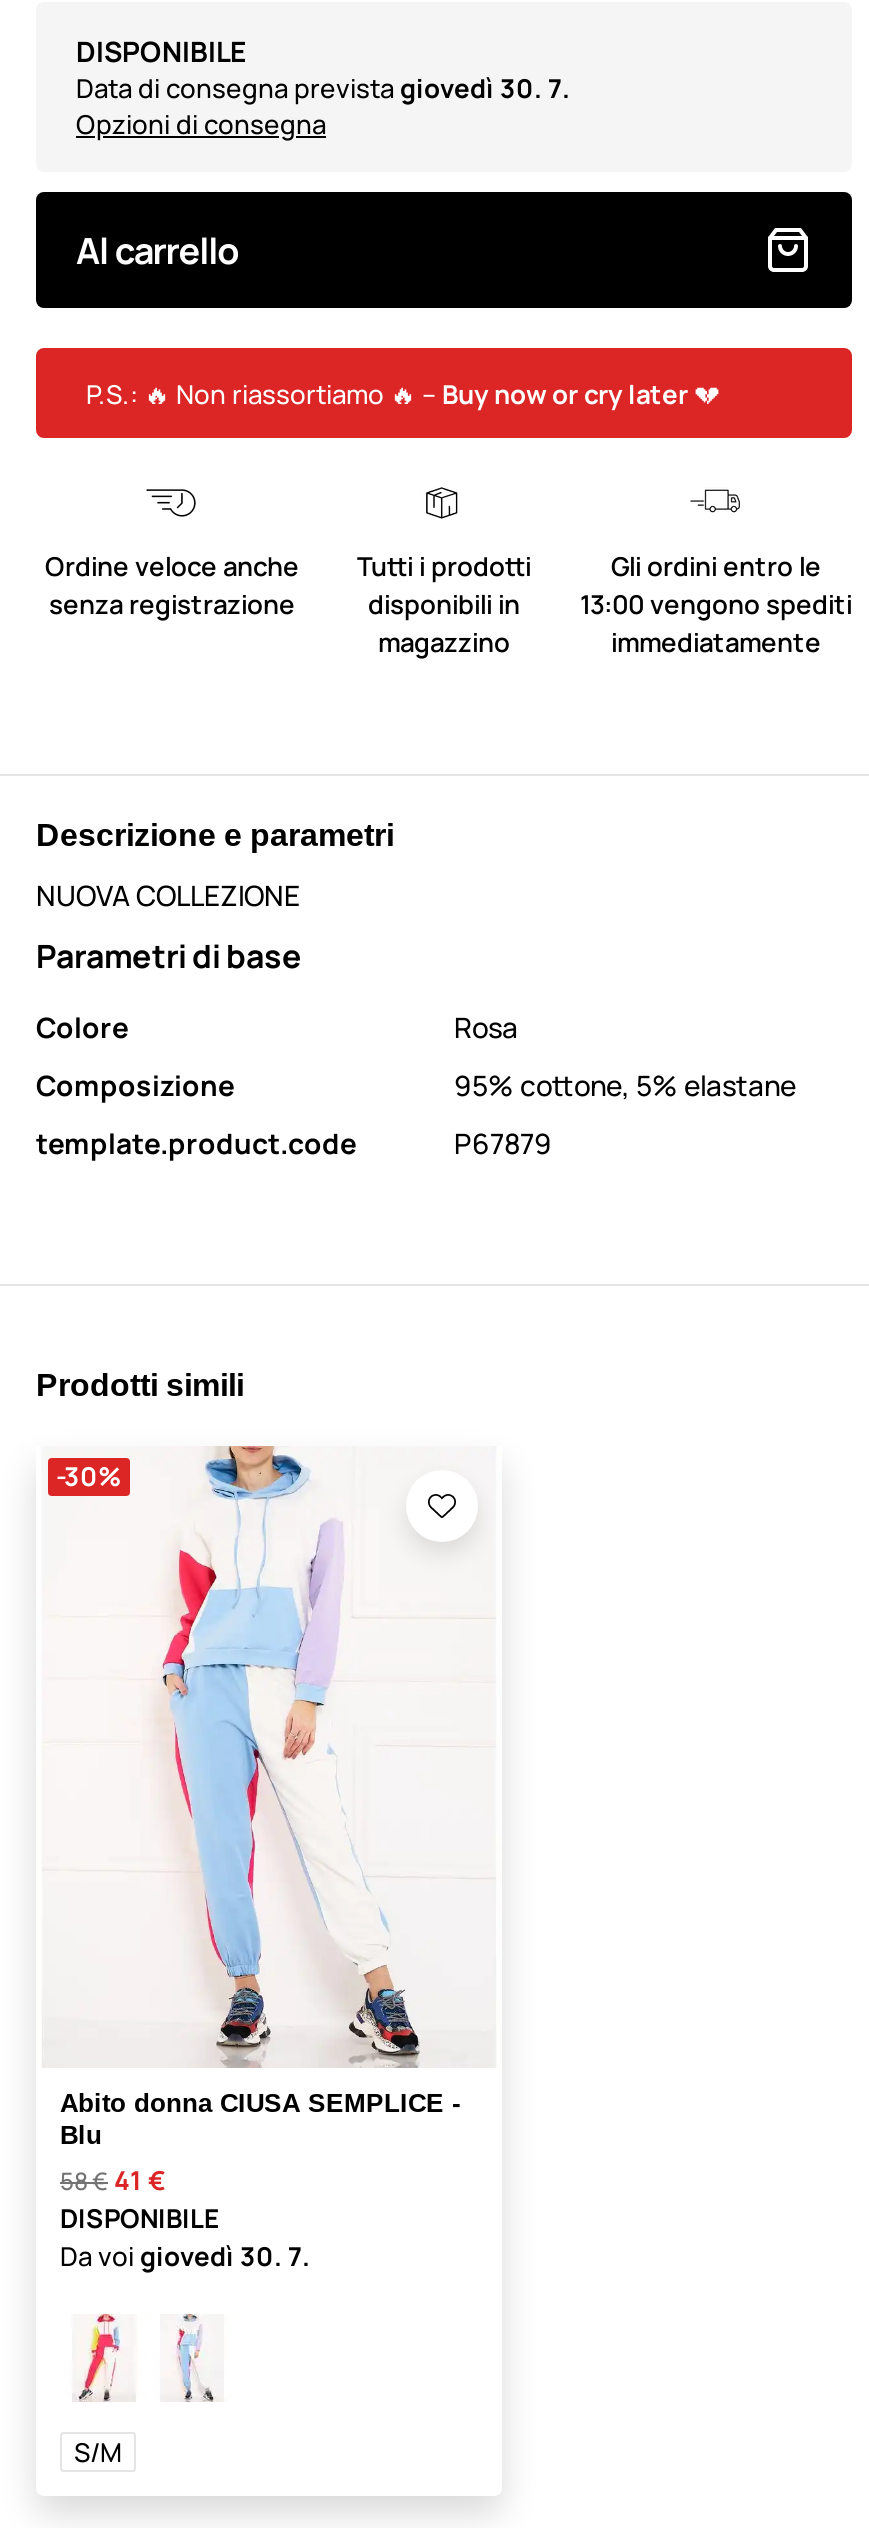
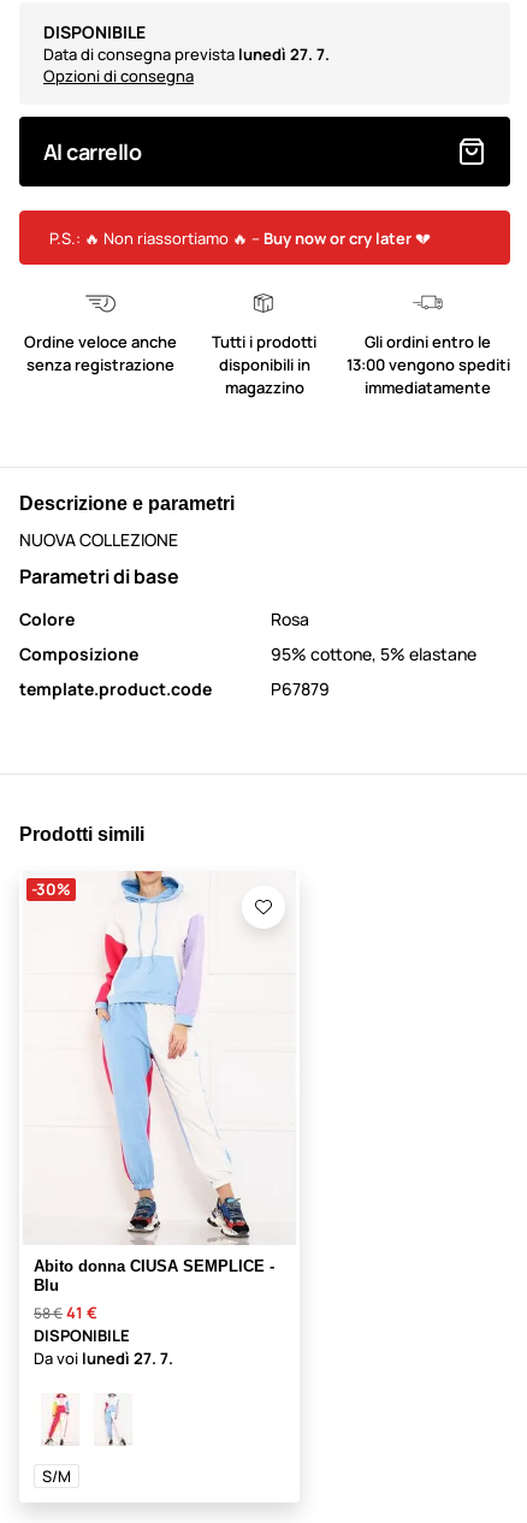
[76,70,570,106] Data di consegna prevista giovedì 30. 7. -> [43,43,330,65] Data di consegna prevista lunedì 27. 7.
[60,2239,310,2275] Da voi giovedì 30. 7. -> [34,1348,173,1369] Da voi lunedì 27. 7.

